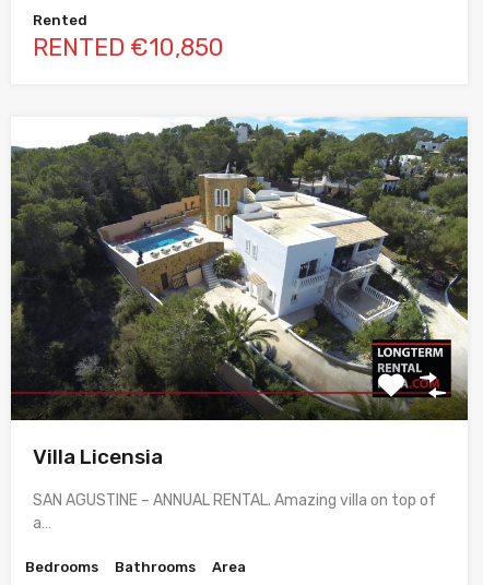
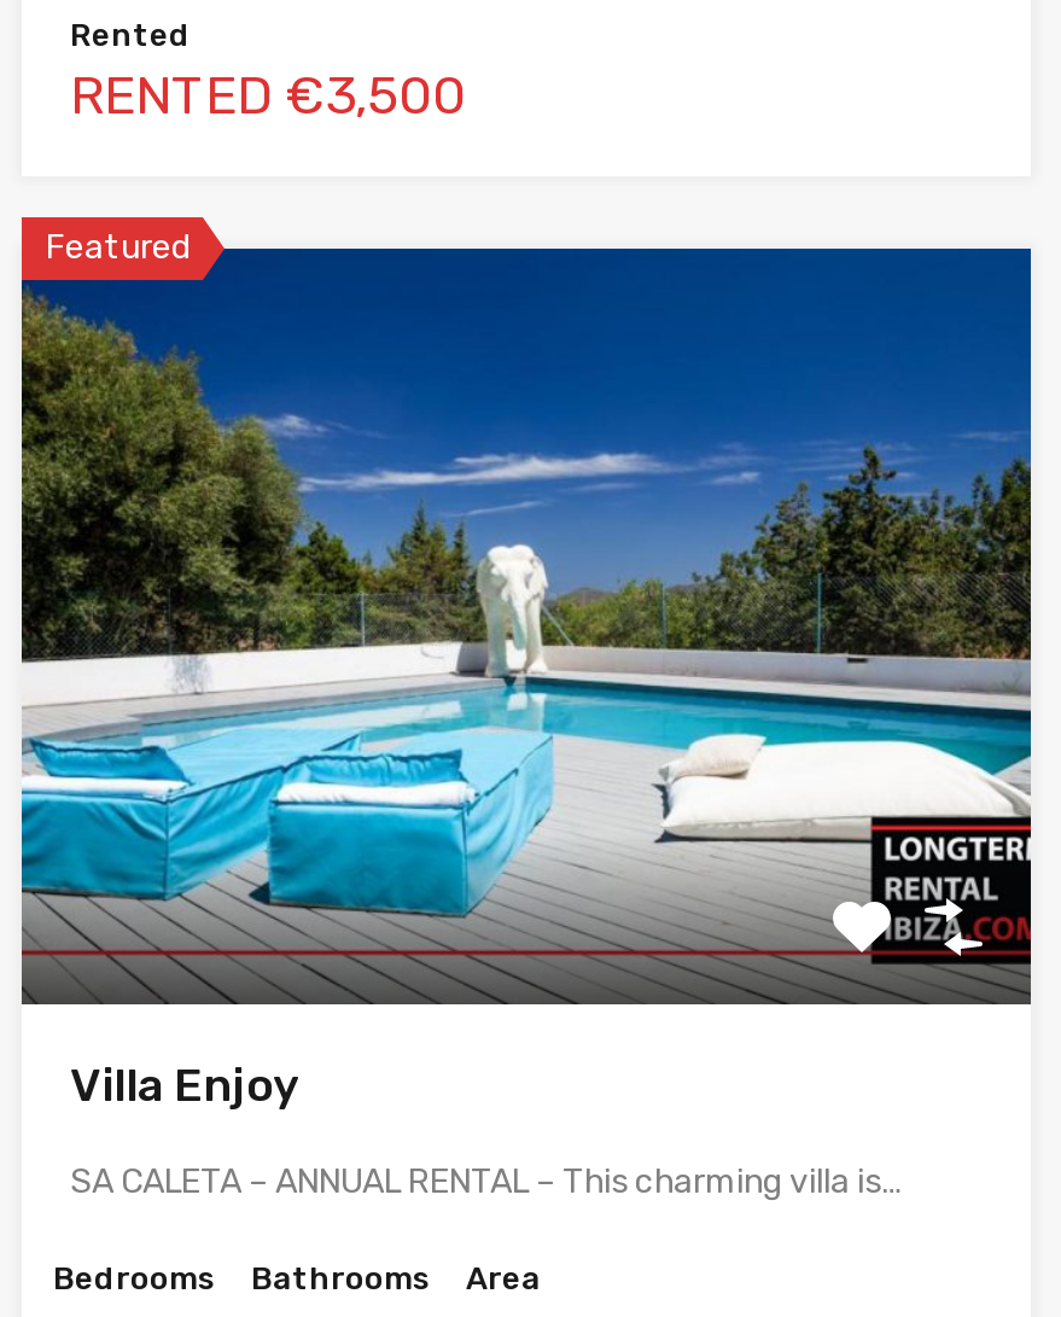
[33,32,224,62] RENTED €10,850 -> [46,63,466,268] RENTED €3,500 | Featured
[10,116,469,533] [image] | Villa Licensia | SAN AGUSTINE – ANNUAL RENTAL. Amazing villa on top of | a… -> [19,245,1033,1204] [image] | Villa Enjoy | SA CALETA – ANNUAL RENTAL – This charming villa is…

